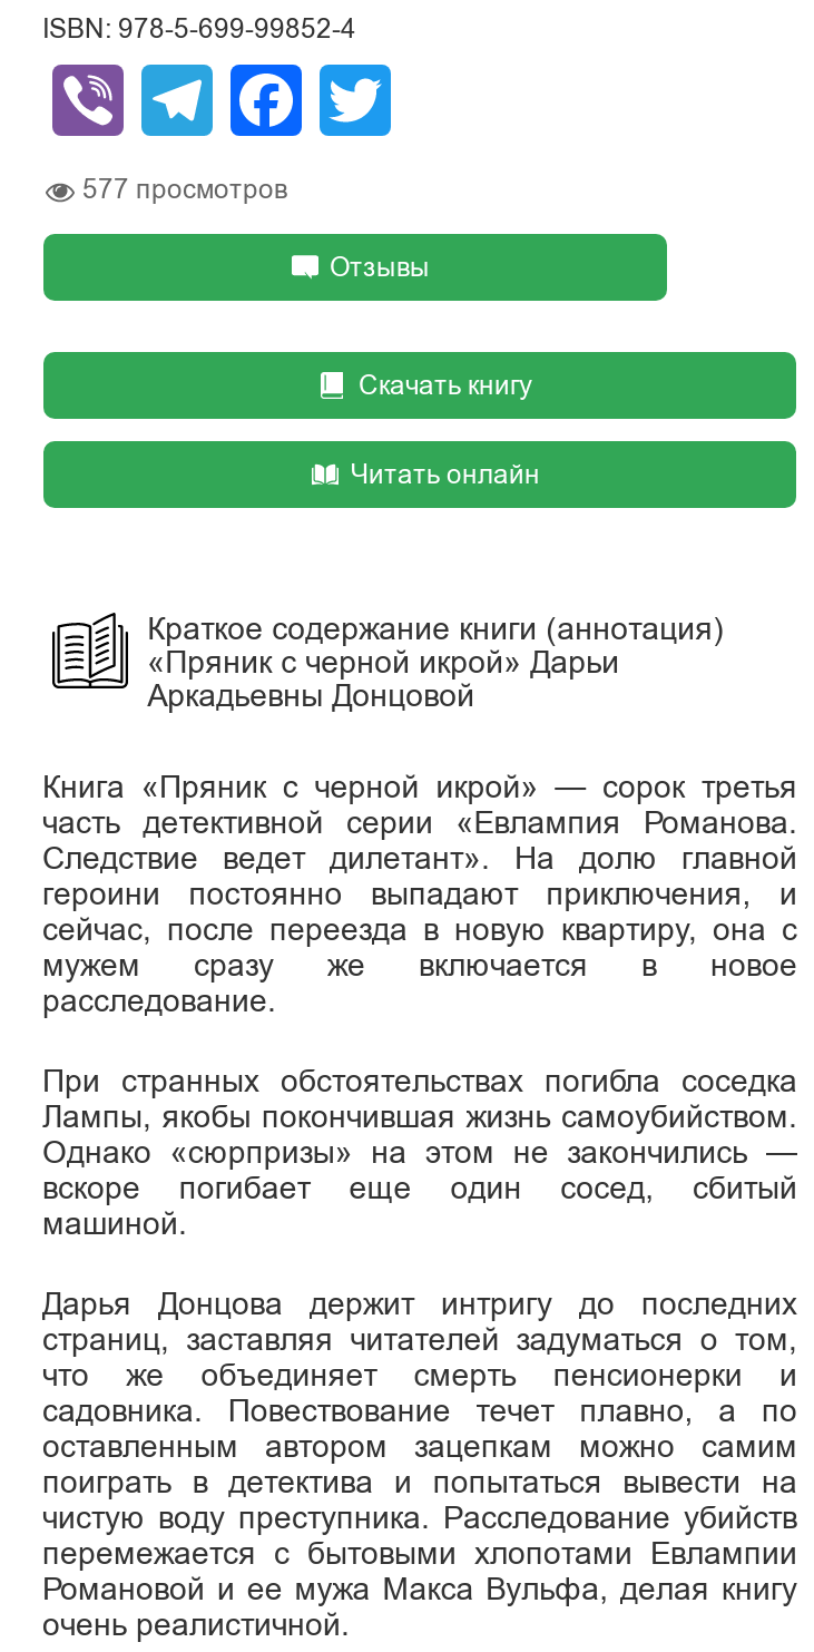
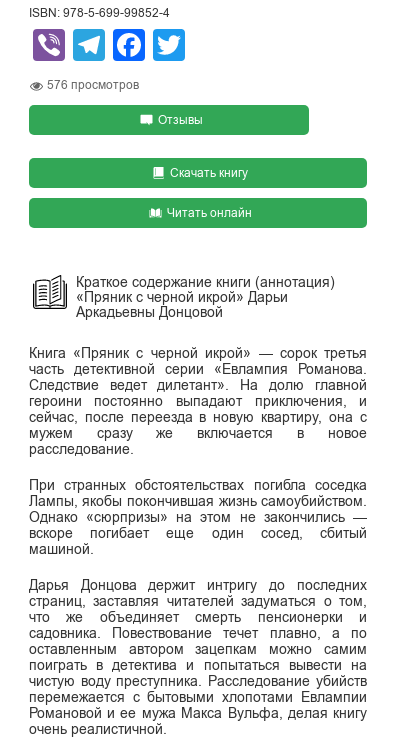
[82,175,287,206] 577 просмотров -> [46,78,138,92] 576 просмотров

